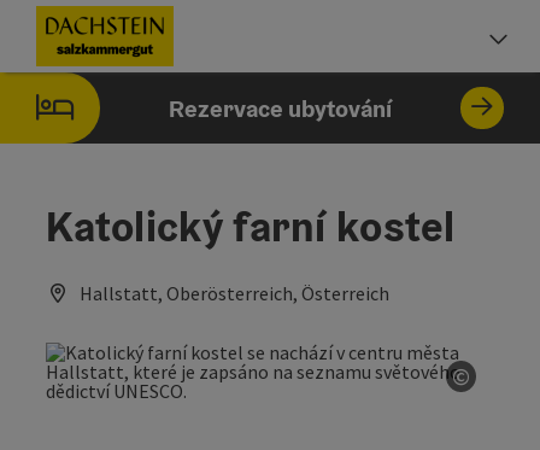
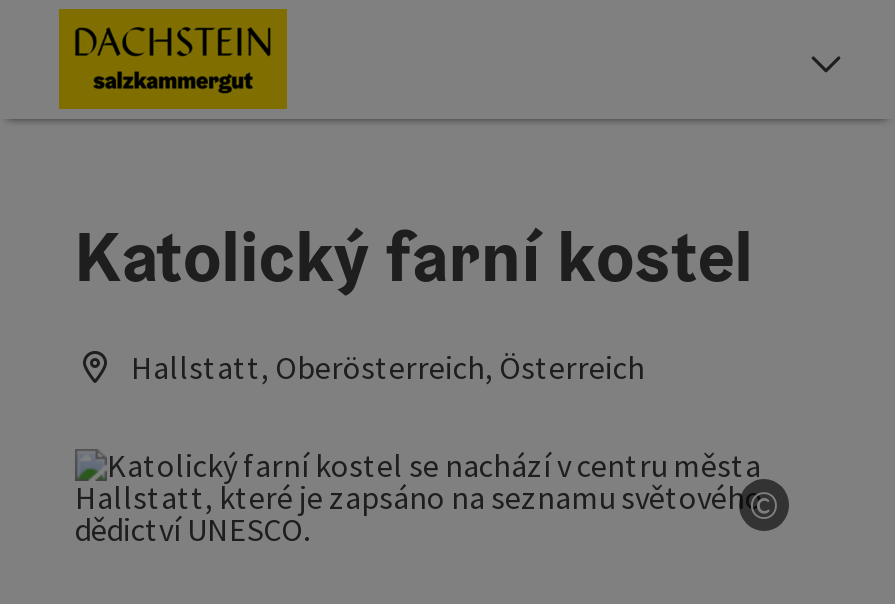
[169,92,392,124] Rezervace ubytování -> none

